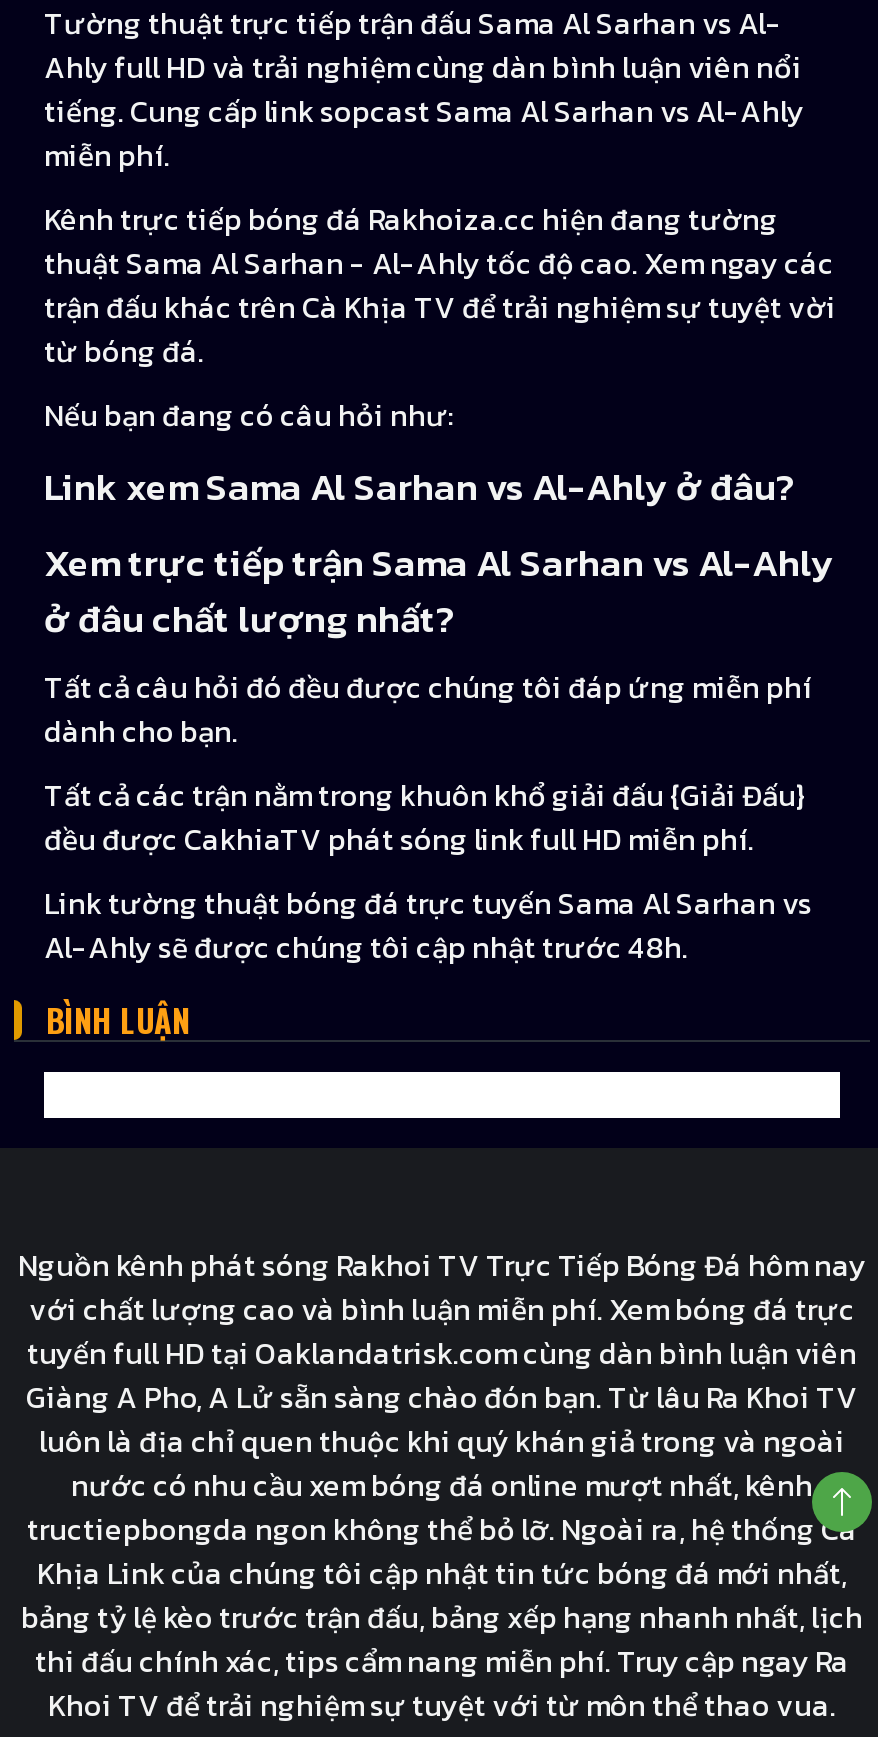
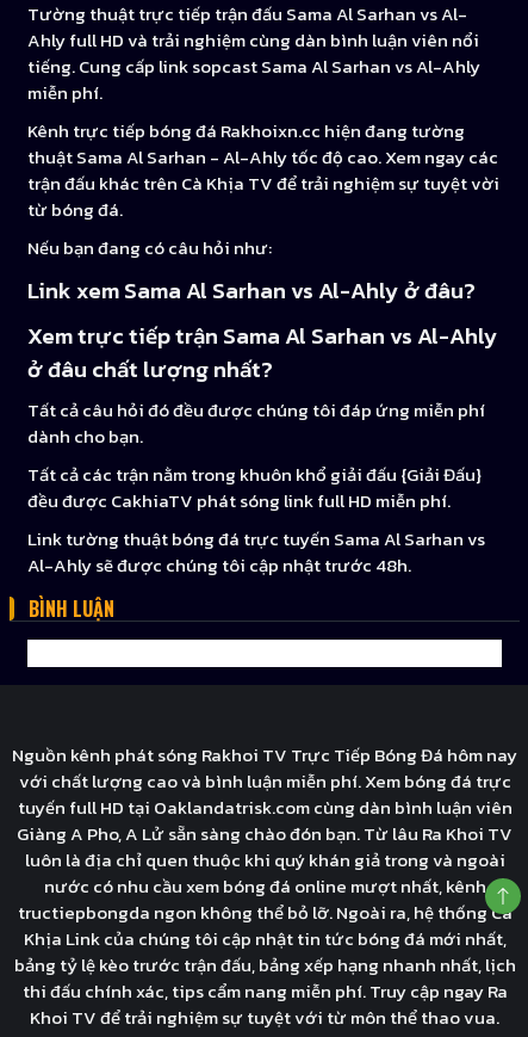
[44,196,778,242] Kênh trực tiếp bóng đá Rakhoiza.cc hiện đang tường -> [27,117,465,145] Kênh trực tiếp bóng đá Rakhoixn.cc hiện đang tường

